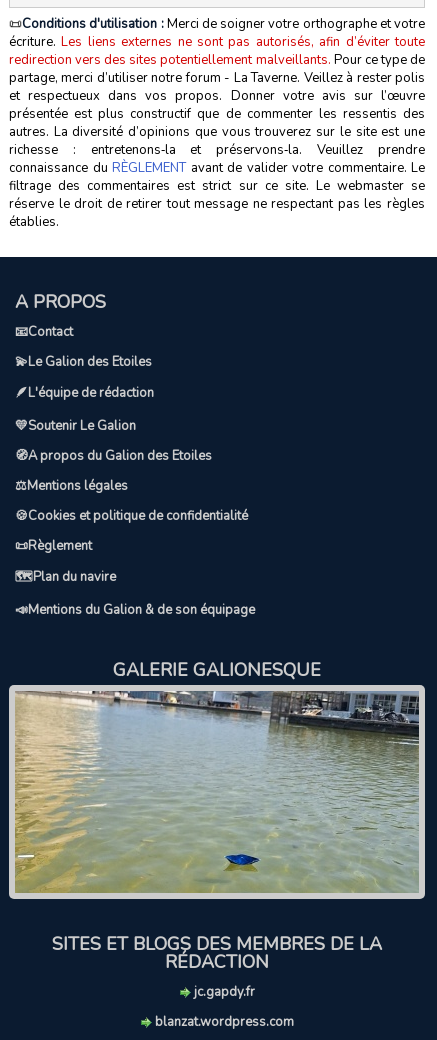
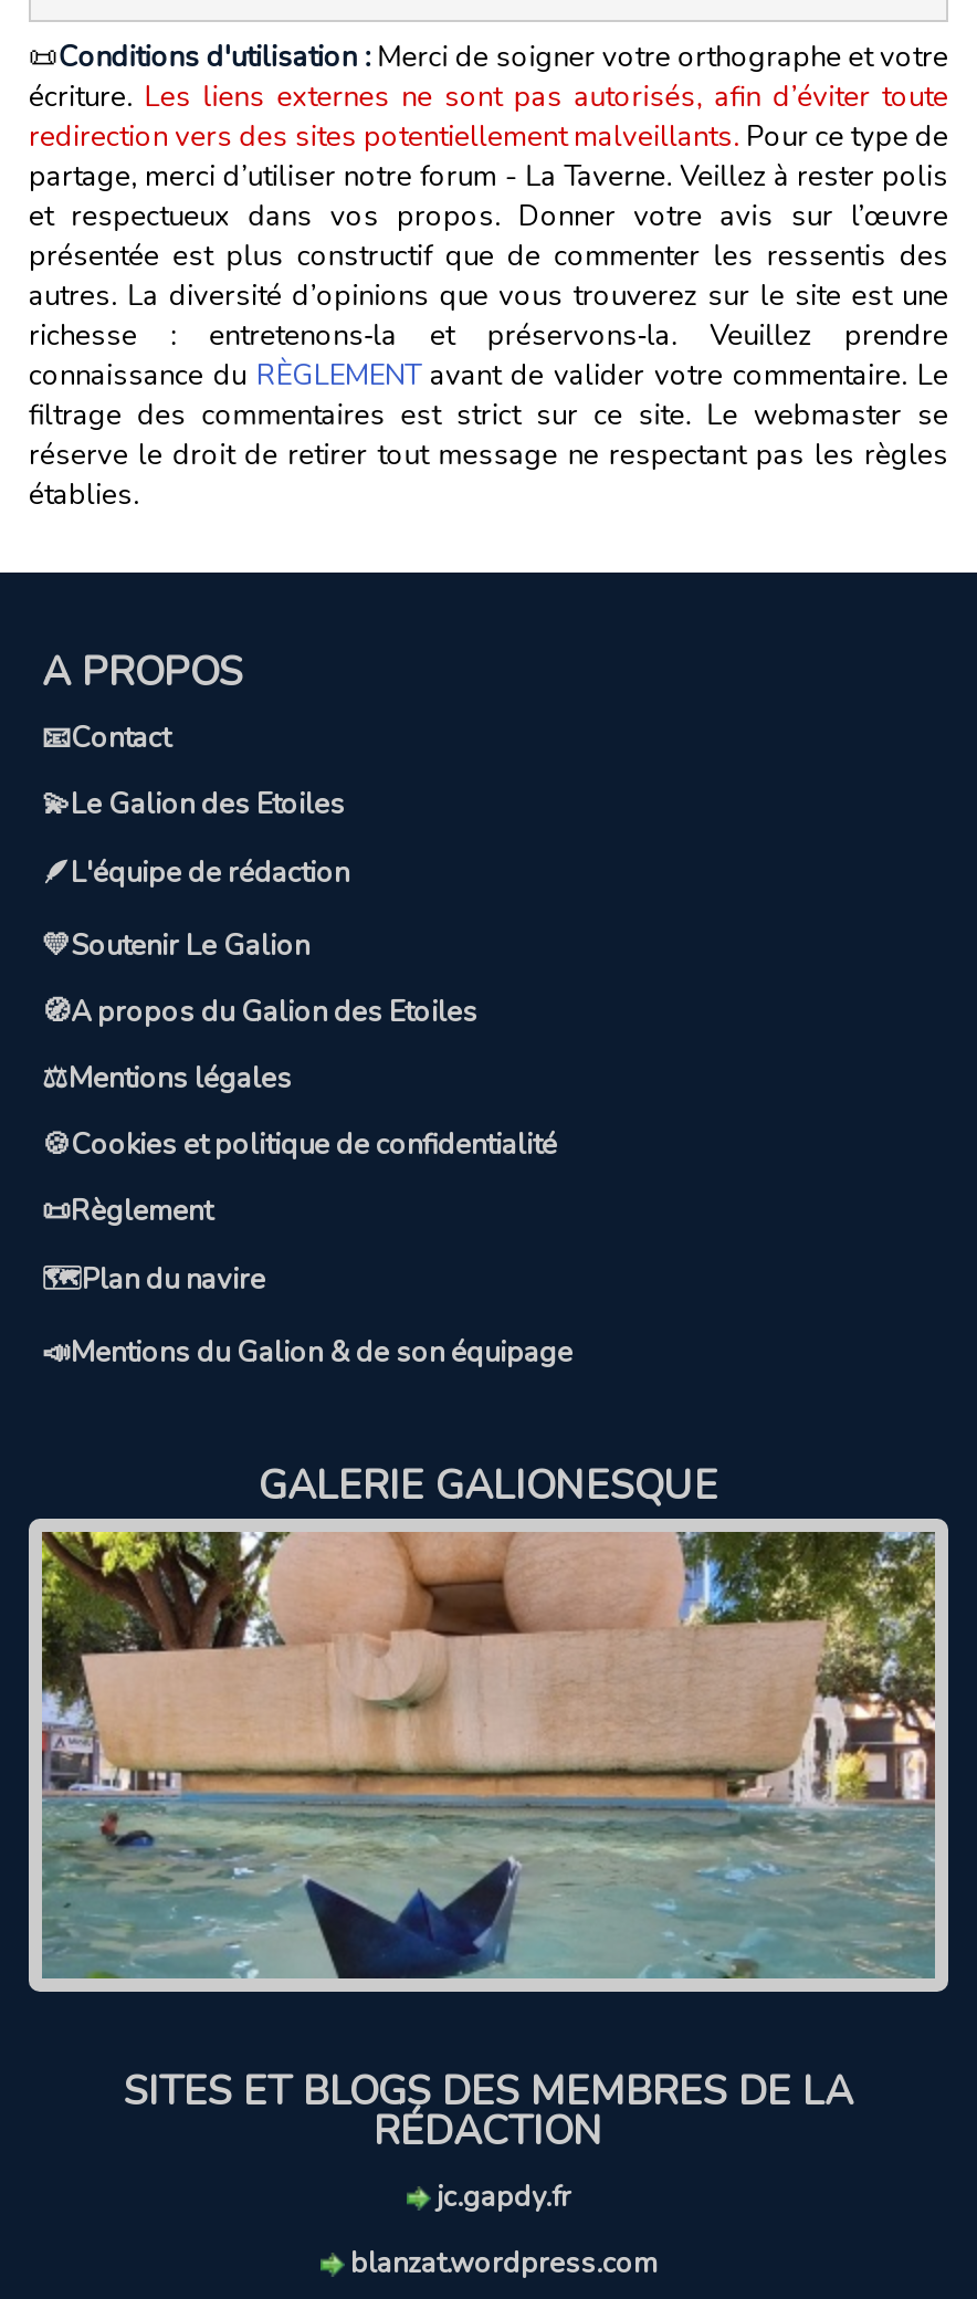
[14,690,419,894] [image] -> [40,1530,935,1981] [image]

